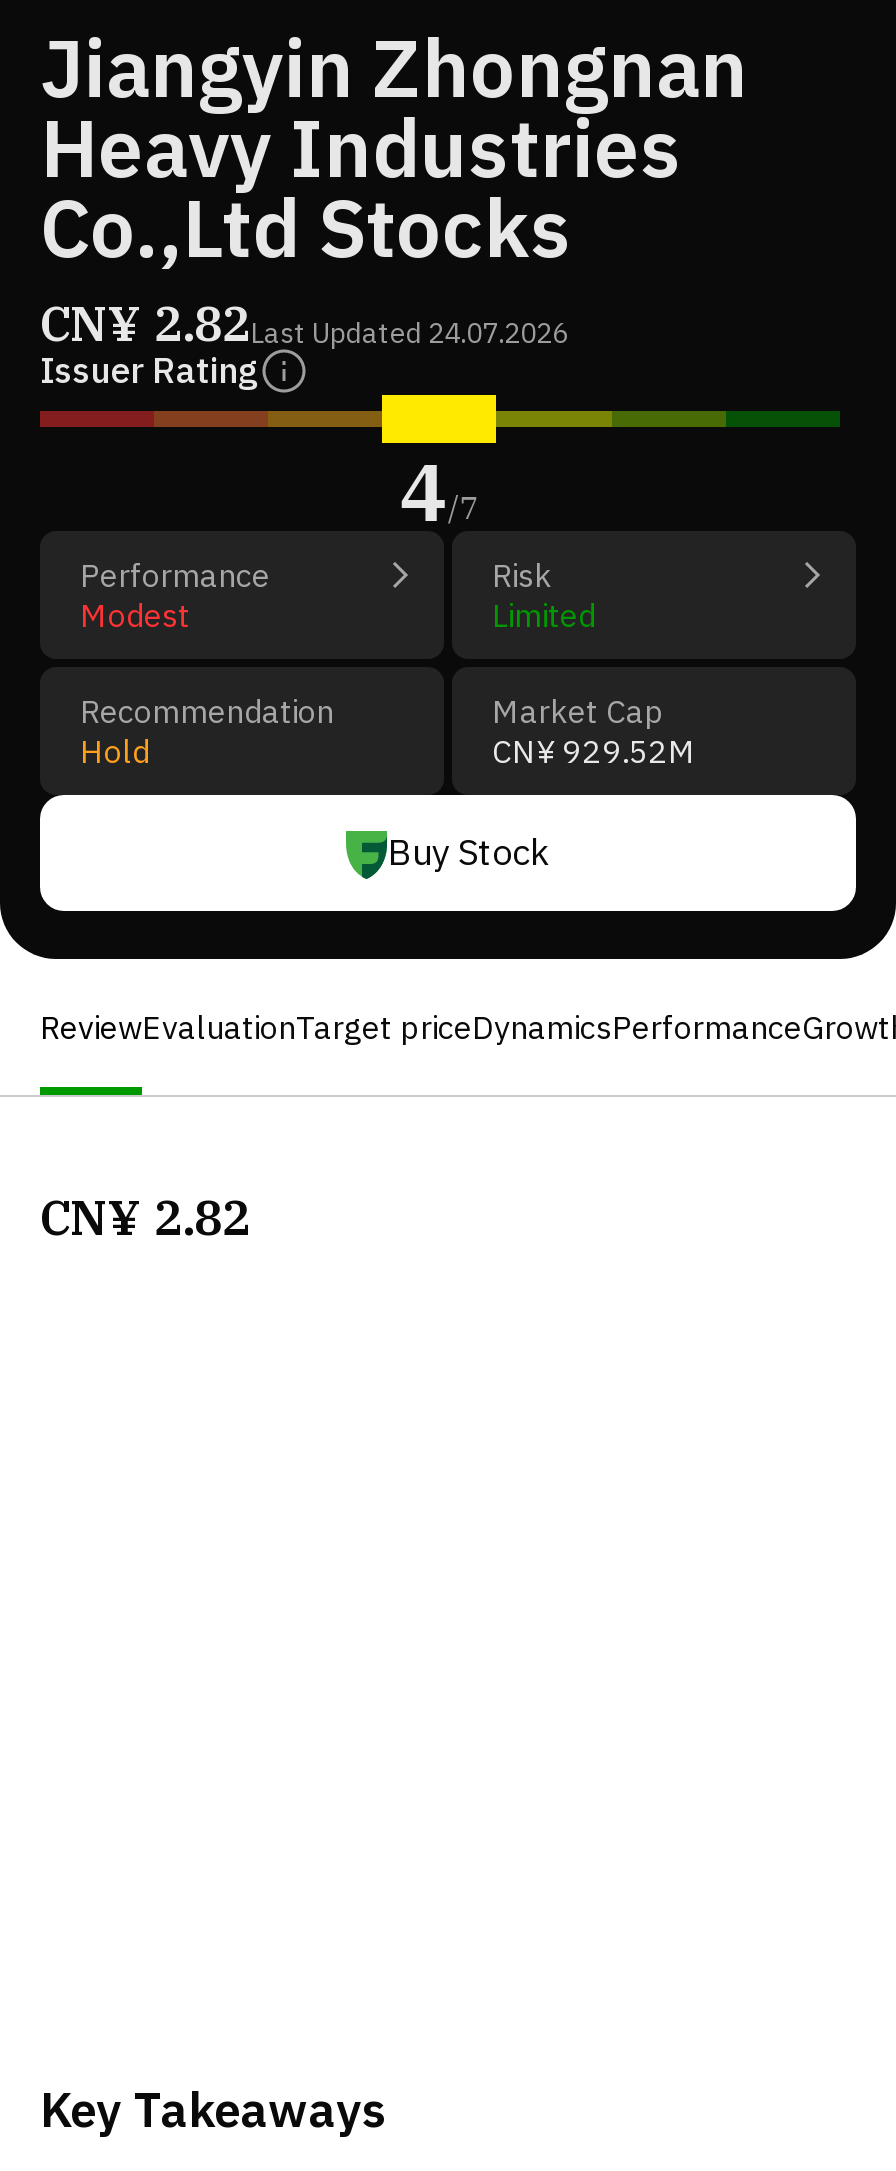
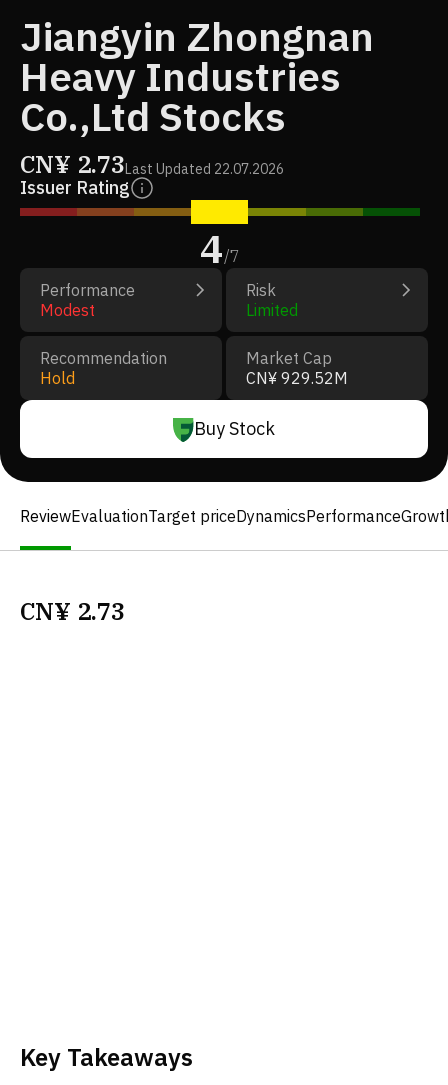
[40,291,568,355] CN¥ 2.82Last Updated 24.07.2026 -> [20,148,284,180] CN¥ 2.73Last Updated 22.07.2026
[40,1185,250,1249] CN¥ 2.82 -> [20,595,125,627] CN¥ 2.73

